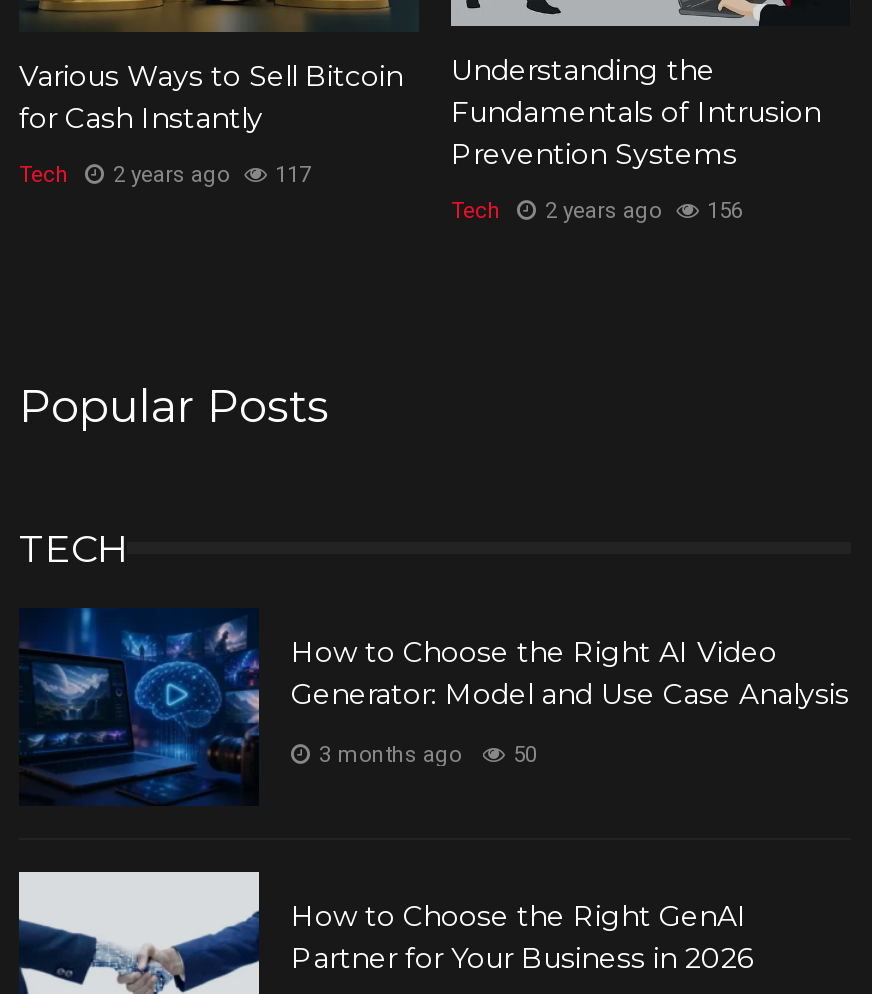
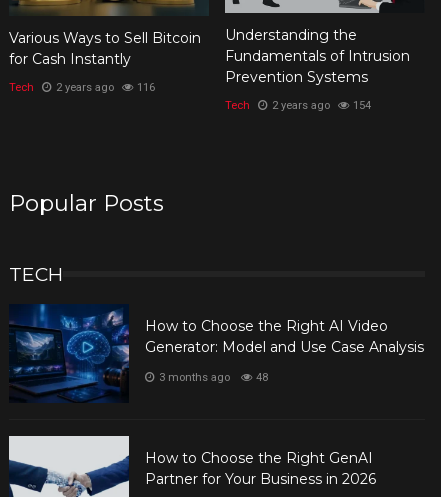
[19,161,311,187] Tech 2 years ago 117 -> [9,81,155,94] Tech 2 years ago 116
[451,197,743,223] Tech 2 years ago 156 -> [225,99,371,112] Tech 2 years ago 154
[319,742,537,768] 3 months ago 50 -> [159,371,268,384] 3 months ago 48

